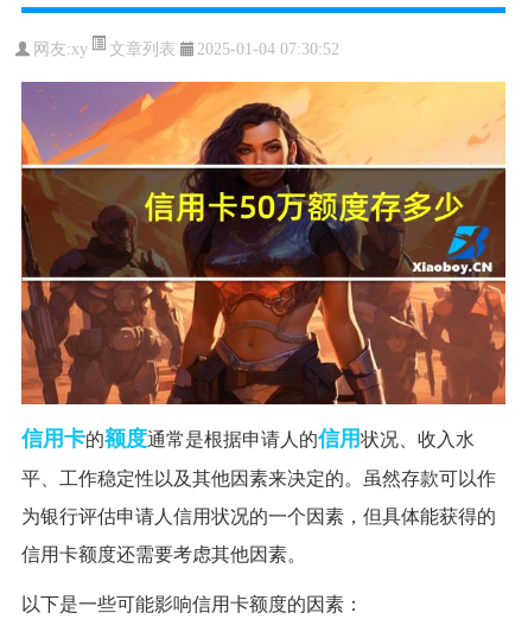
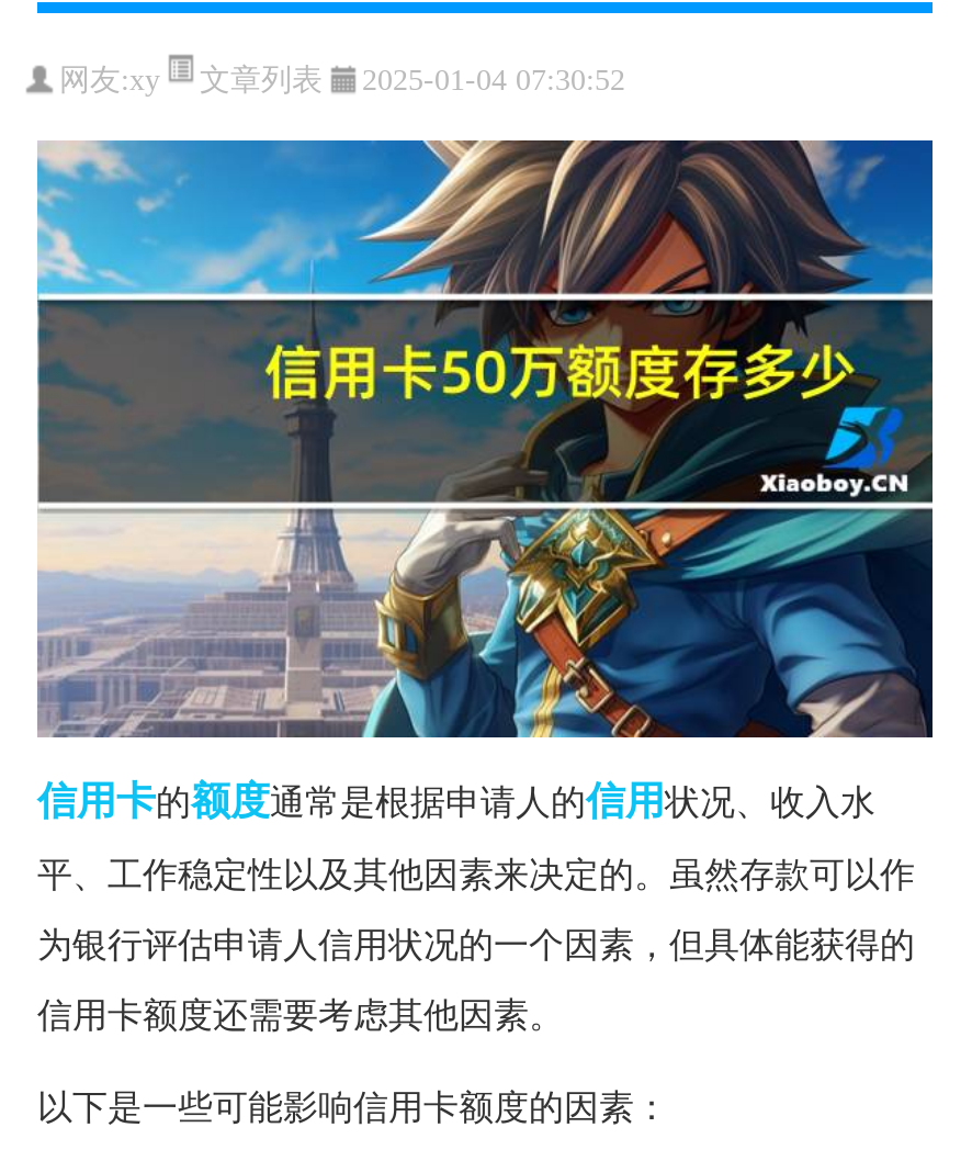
[20,81,507,406] [image] -> [35,138,935,740] [image]

